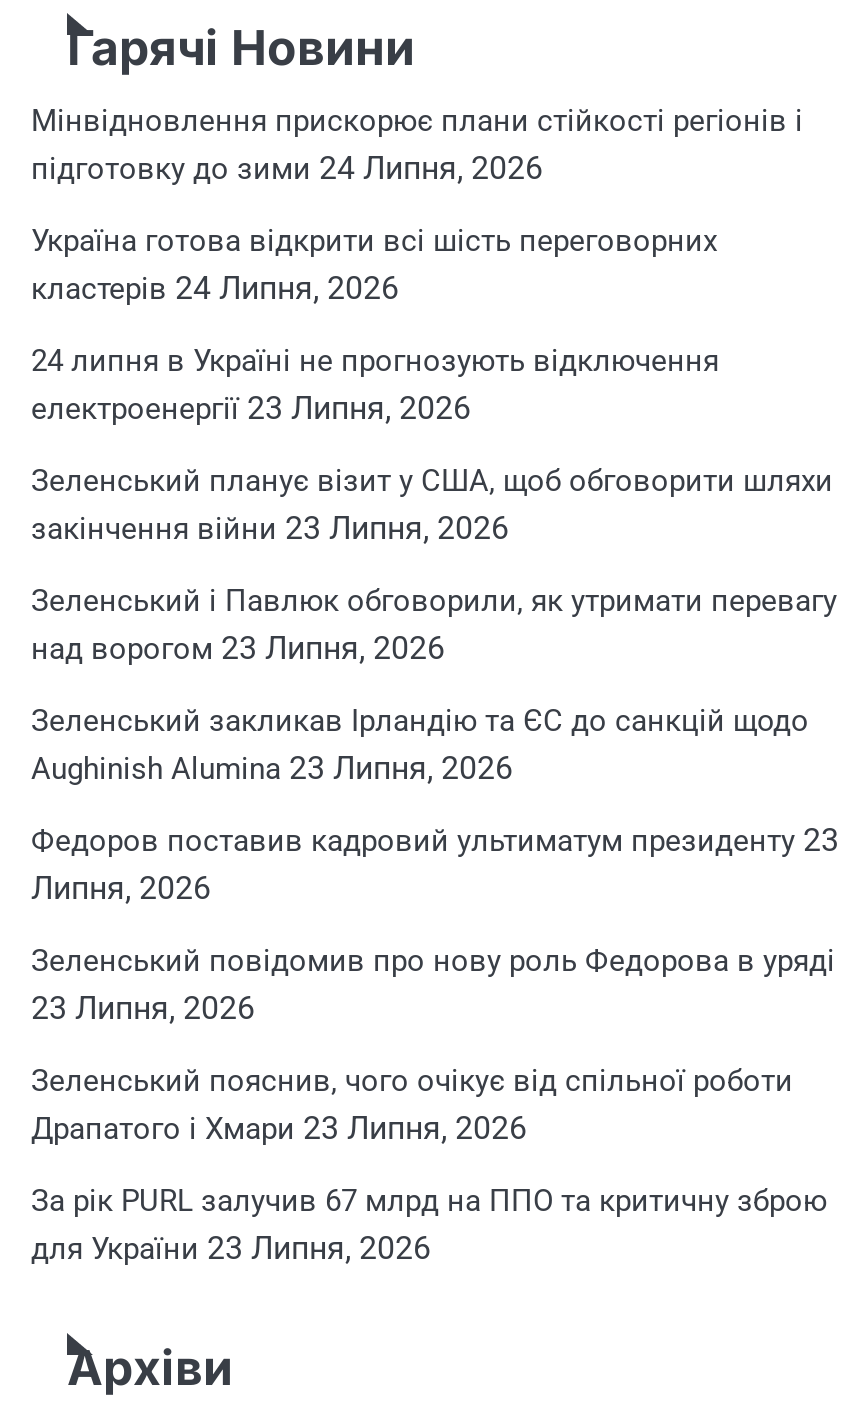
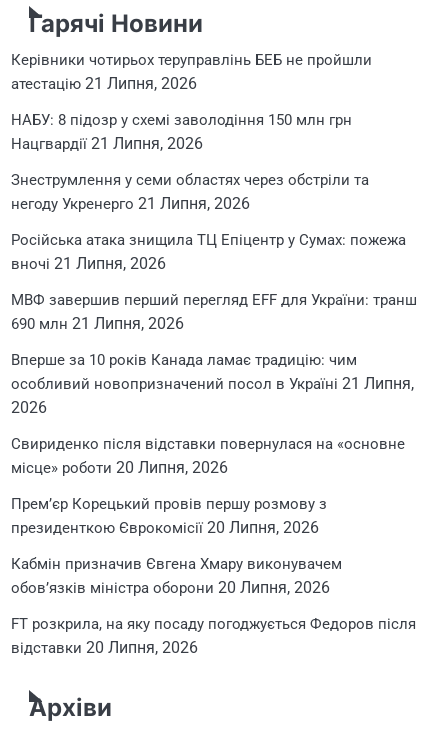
[31,103,803,187] Мінвідновлення прискорює плани стійкості регіонів і | підготовку до зими 24 Липня, 2026 -> [11,51,372,93] Керівники чотирьох теруправлінь БЕБ не пройшли | атестацію 21 Липня, 2026
[31,223,717,307] Україна готова відкрити всі шість переговорних | кластерів 24 Липня, 2026 -> [11,111,352,153] НАБУ: 8 підозр у схемі заволодіння 150 млн грн | Нацгвардії 21 Липня, 2026
[31,343,719,427] 24 липня в Україні не прогнозують відключення | електроенергії 23 Липня, 2026 -> [11,171,369,213] Знеструмлення у семи областях через обстріли та | негоду Укренерго 21 Липня, 2026
[31,463,833,547] Зеленський планує візит у США, щоб обговорити шляхи | закінчення війни 23 Липня, 2026 -> [11,231,406,273] Російська атака знищила ТЦ Епіцентр у Сумах: пожежа | вночі 21 Липня, 2026
[31,583,837,667] Зеленський і Павлюк обговорили, як утримати перевагу | над ворогом 23 Липня, 2026 -> [11,291,417,333] МВФ завершив перший перегляд EFF для України: транш | 690 млн 21 Липня, 2026
[31,703,809,787] Зеленський закликав Ірландію та ЄС до санкцій щодо | Aughinish Alumina 23 Липня, 2026 -> [11,351,414,417] Вперше за 10 років Канада ламає традицію: чим | особливий новопризначений посол в Україні 21 Липня, | 2026
[31,821,839,907] Федоров поставив кадровий ультиматум президенту 23 | Липня, 2026 -> [11,435,405,477] Свириденко після відставки повернулася на «основне | місце» роботи 20 Липня, 2026
[31,943,835,1027] Зеленський повідомив про нову роль Федорова в уряді | 23 Липня, 2026 -> [11,495,327,537] Прем’єр Корецький провів першу розмову з | президенткою Єврокомісії 20 Липня, 2026
[31,1063,793,1147] Зеленський пояснив, чого очікує від спільної роботи | Драпатого і Хмари 23 Липня, 2026 -> [11,555,342,597] Кабмін призначив Євгена Хмару виконувачем | обов’язків міністра оборони 20 Липня, 2026
[31,1183,827,1267] За рік PURL залучив 67 млрд на ППО та критичну зброю | для України 23 Липня, 2026 -> [11,615,416,657] FT розкрила, на яку посаду погоджується Федоров після | відставки 20 Липня, 2026

